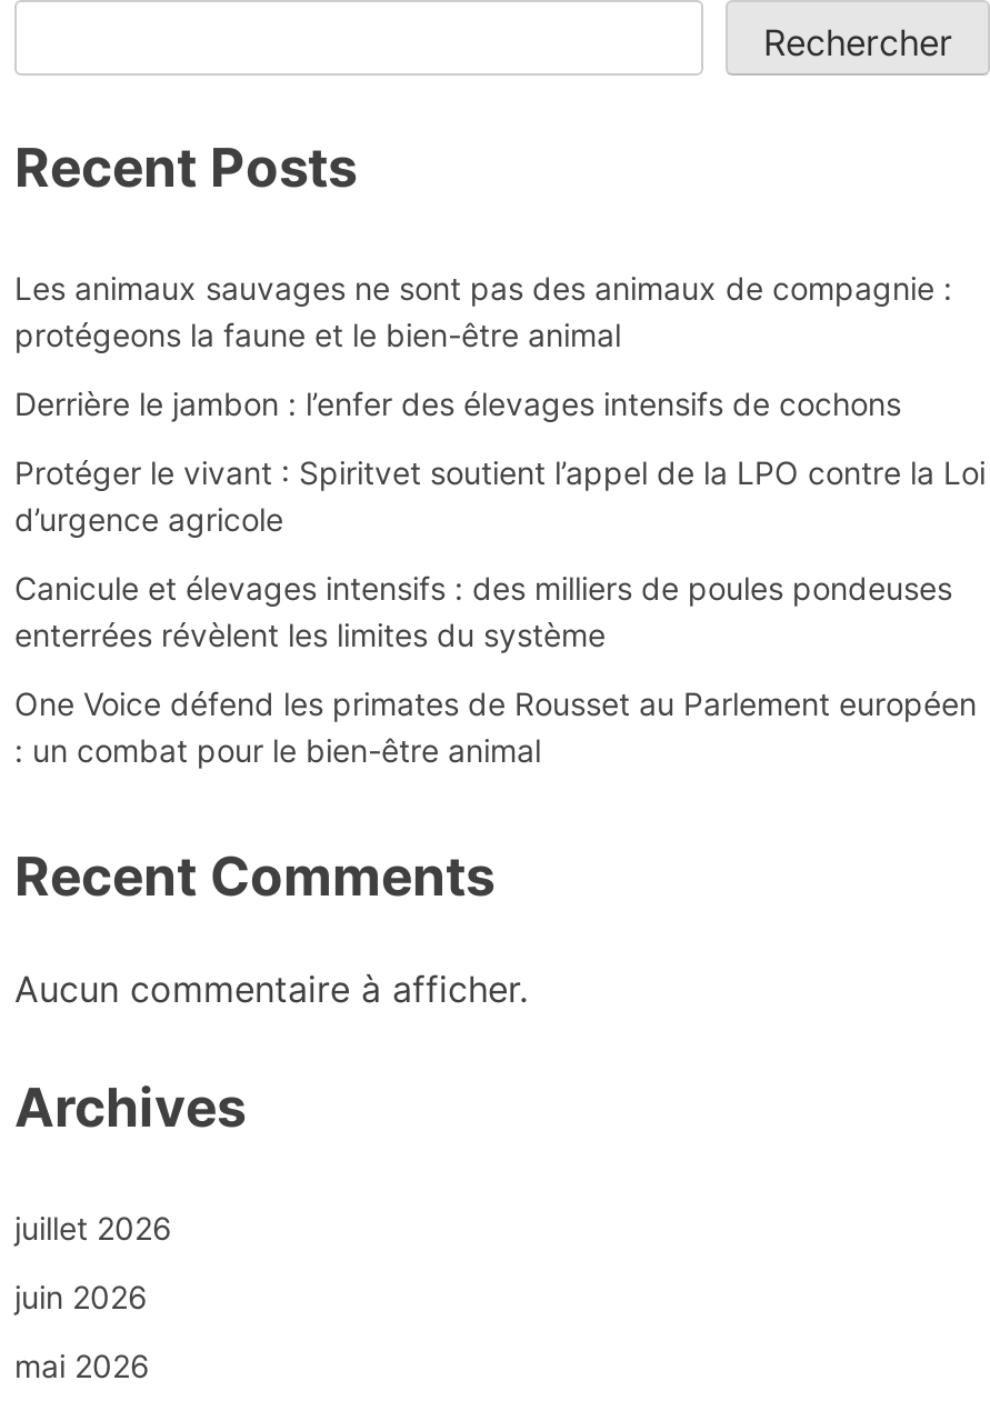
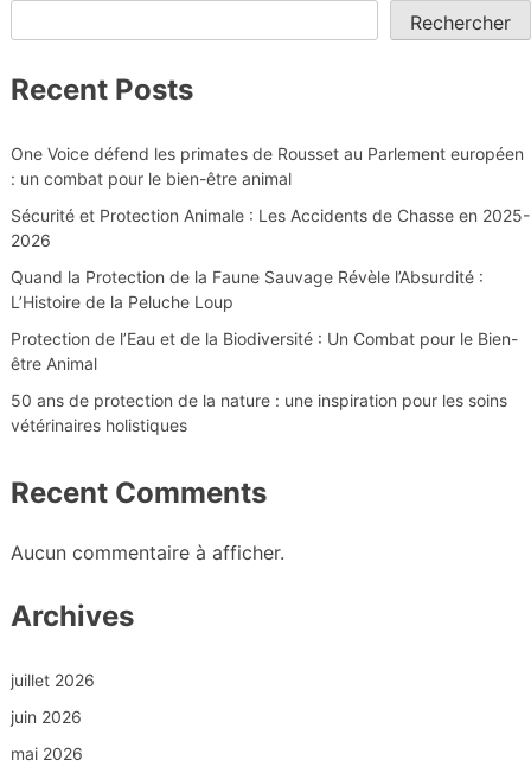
[14,269,986,654] Les animaux sauvages ne sont pas des animaux de compagnie : | protégeons la faune et le bien-être animal | Derrière le jambon : l’enfer des élevages intensifs de cochons | Protéger le vivant : Spiritvet soutient l’appel de la LPO contre la Loi | d’urgence agricole | Canicule et élevages intensifs : des milliers de poules pondeuses | enterrées révèlent les limites du système -> none
moved [14,685,977,769] -> [11,144,524,189]: One Voice défend les primates de Rousset au Parlement européen | : un combat pour le bien-être animal
none -> [11,205,530,435] Sécurité et Protection Animale : Les Accidents de Chasse en 2025- | 2026 | Quand la Protection de la Faune Sauvage Révèle l’Absurdité : | L’Histoire de la Peluche Loup | Protection de l’Eau et de la Biodiversité : Un Combat pour le Bien- | être Animal | 50 ans de protection de la nature : une inspiration pour les soins | vétérinaires holistiques

